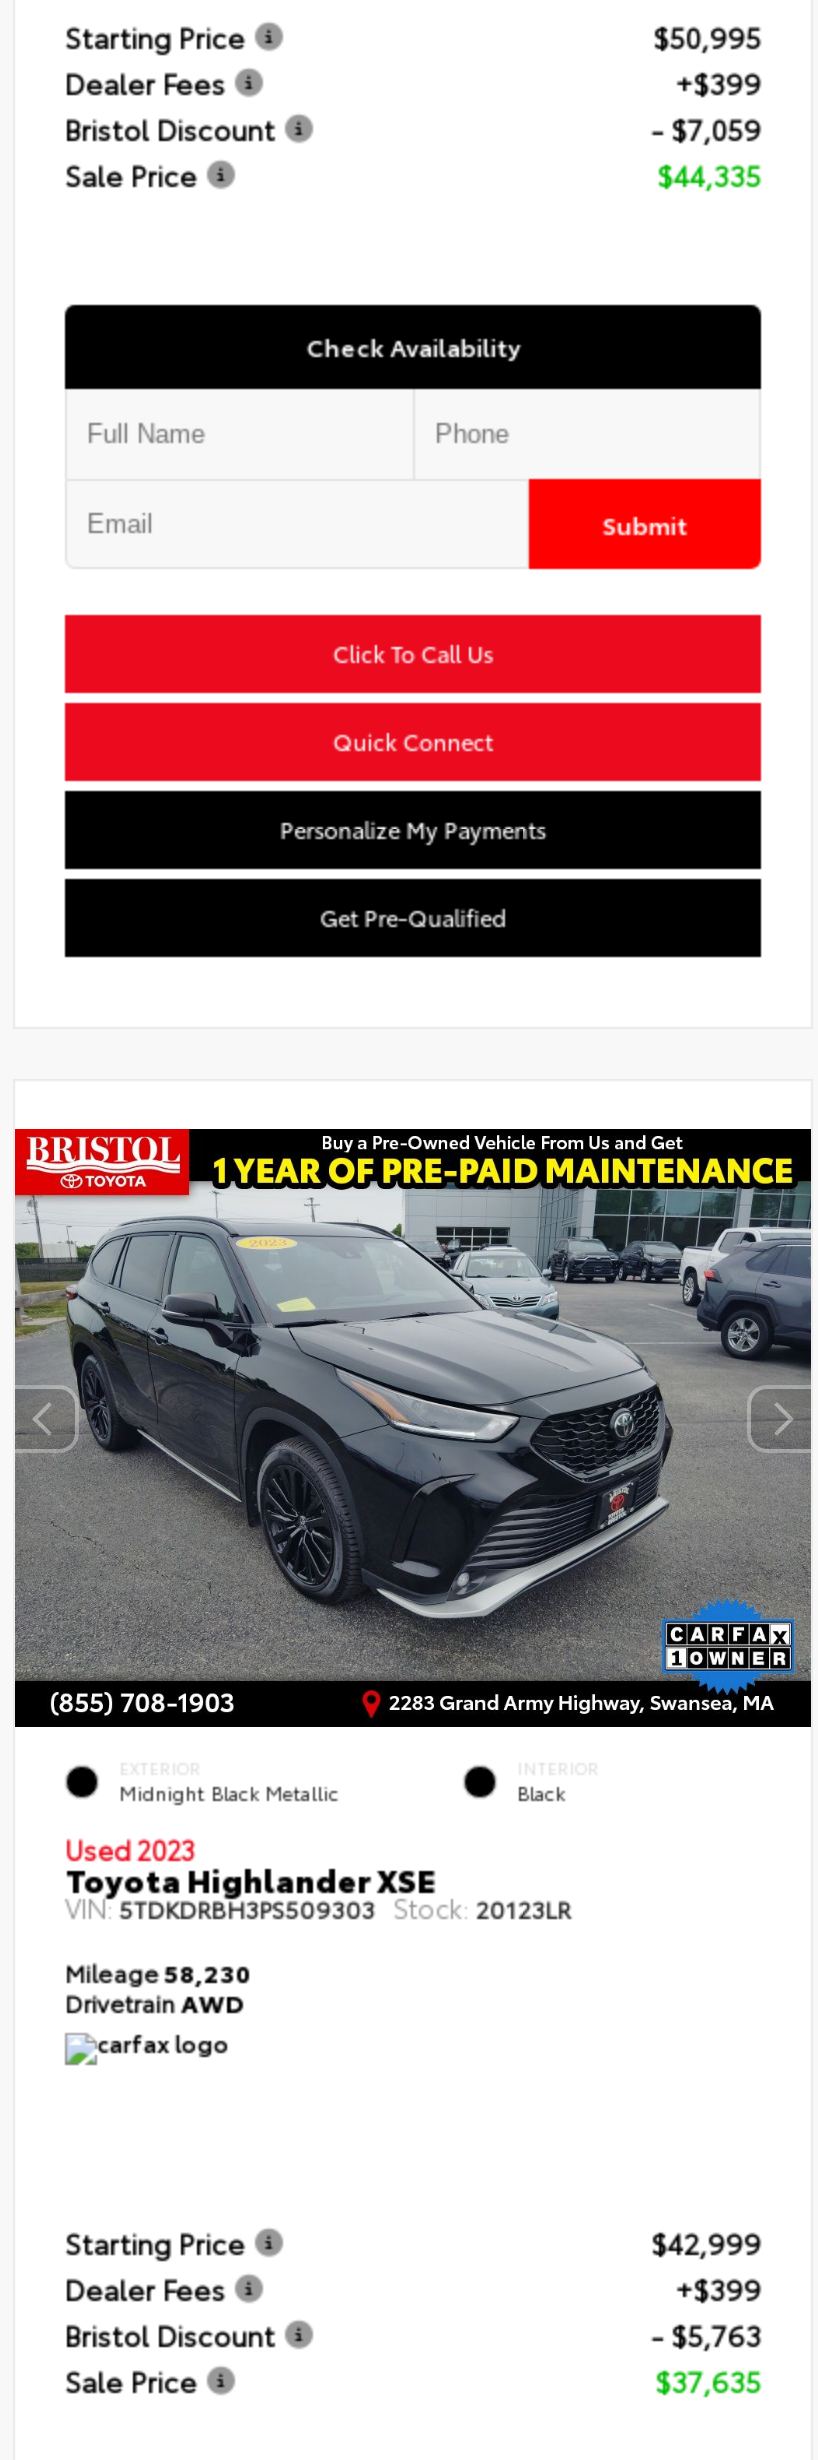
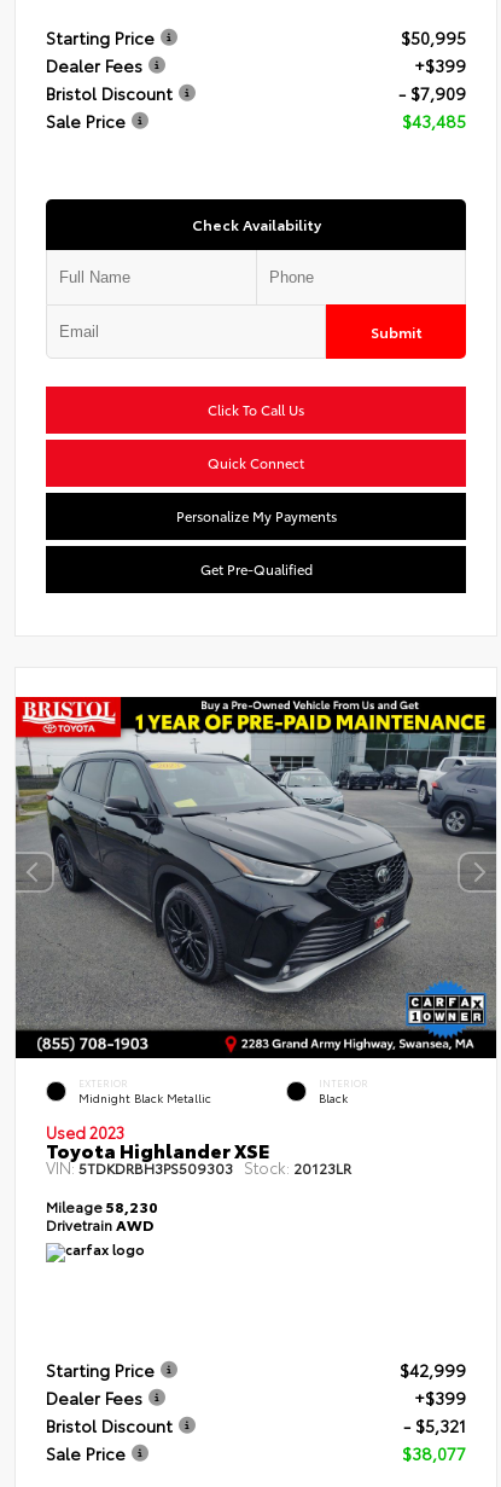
[651,108,761,148] - $7,059 -> [398,81,466,105] - $7,909
[657,154,761,194] $44,335 -> [402,108,466,133] $43,485
[651,2313,761,2353] - $5,763 -> [403,1412,466,1437] - $5,321
[655,2359,761,2399] $37,635 -> [402,1440,466,1464] $38,077

